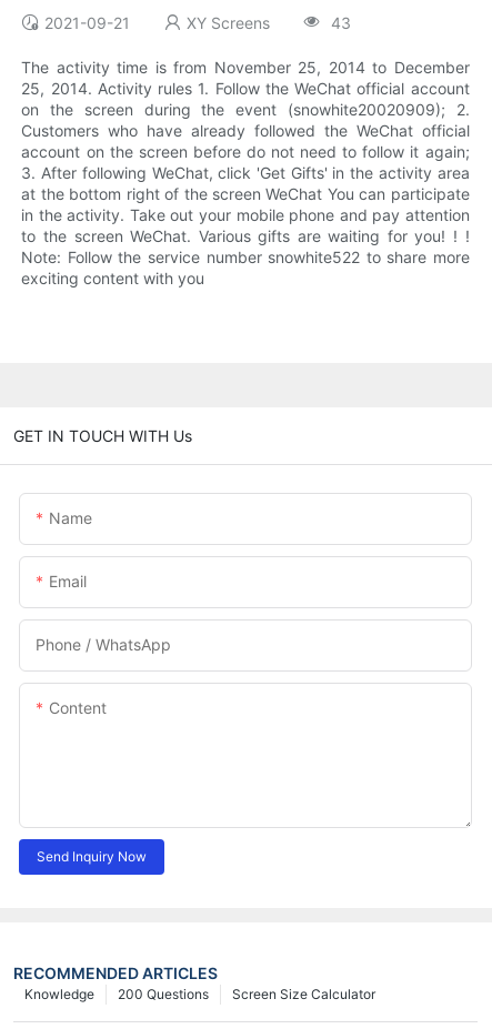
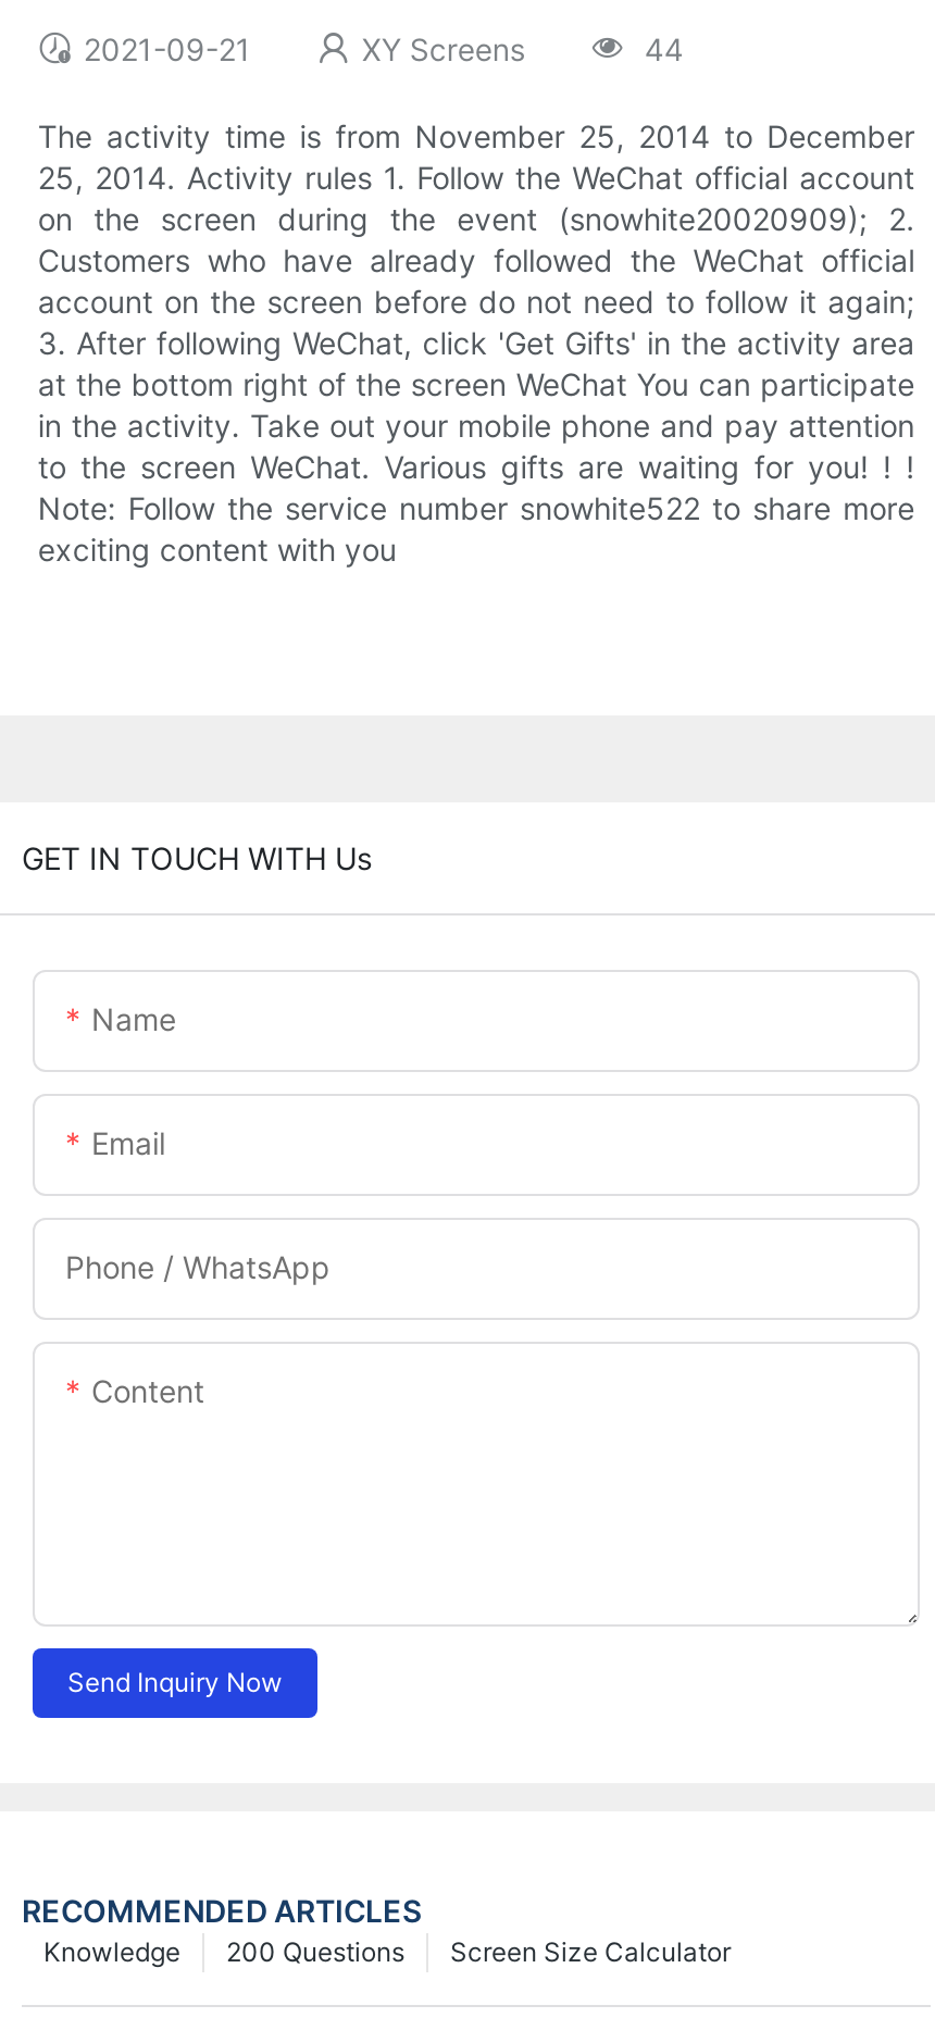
[331,14,351,33] 43 -> [644,31,684,68] 44

